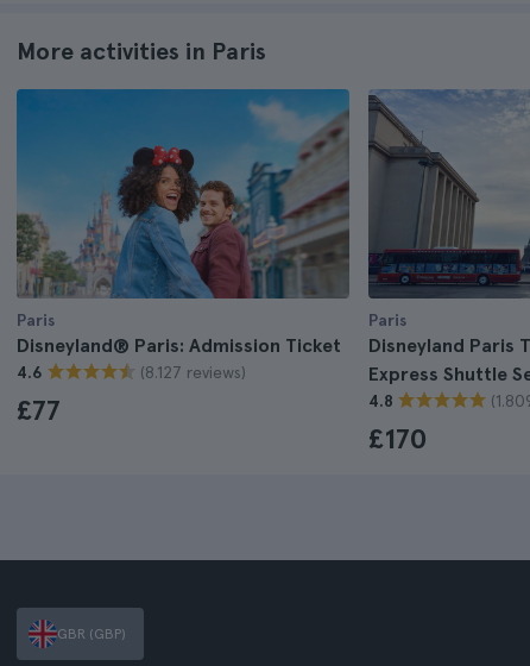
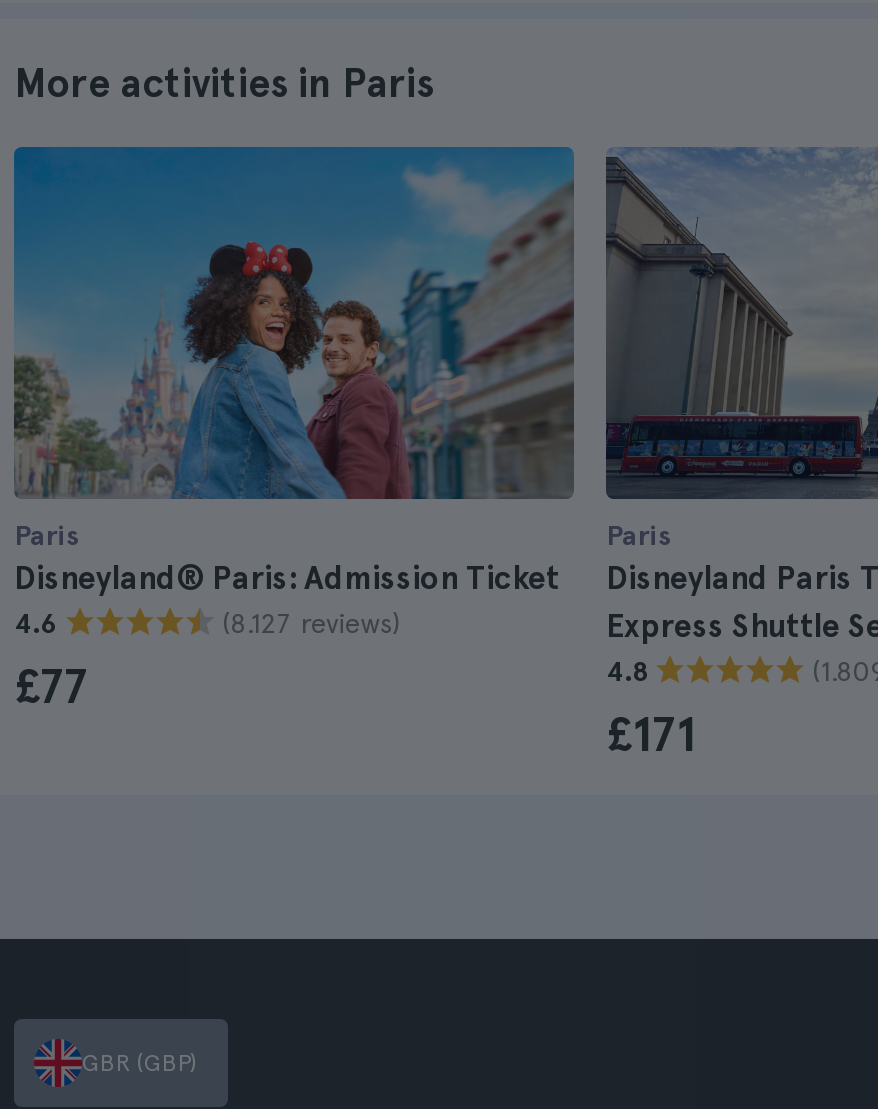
[368,421,428,455] £170 -> [606,705,696,763] £171

